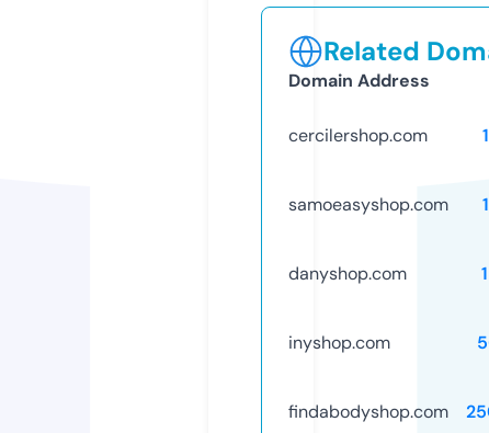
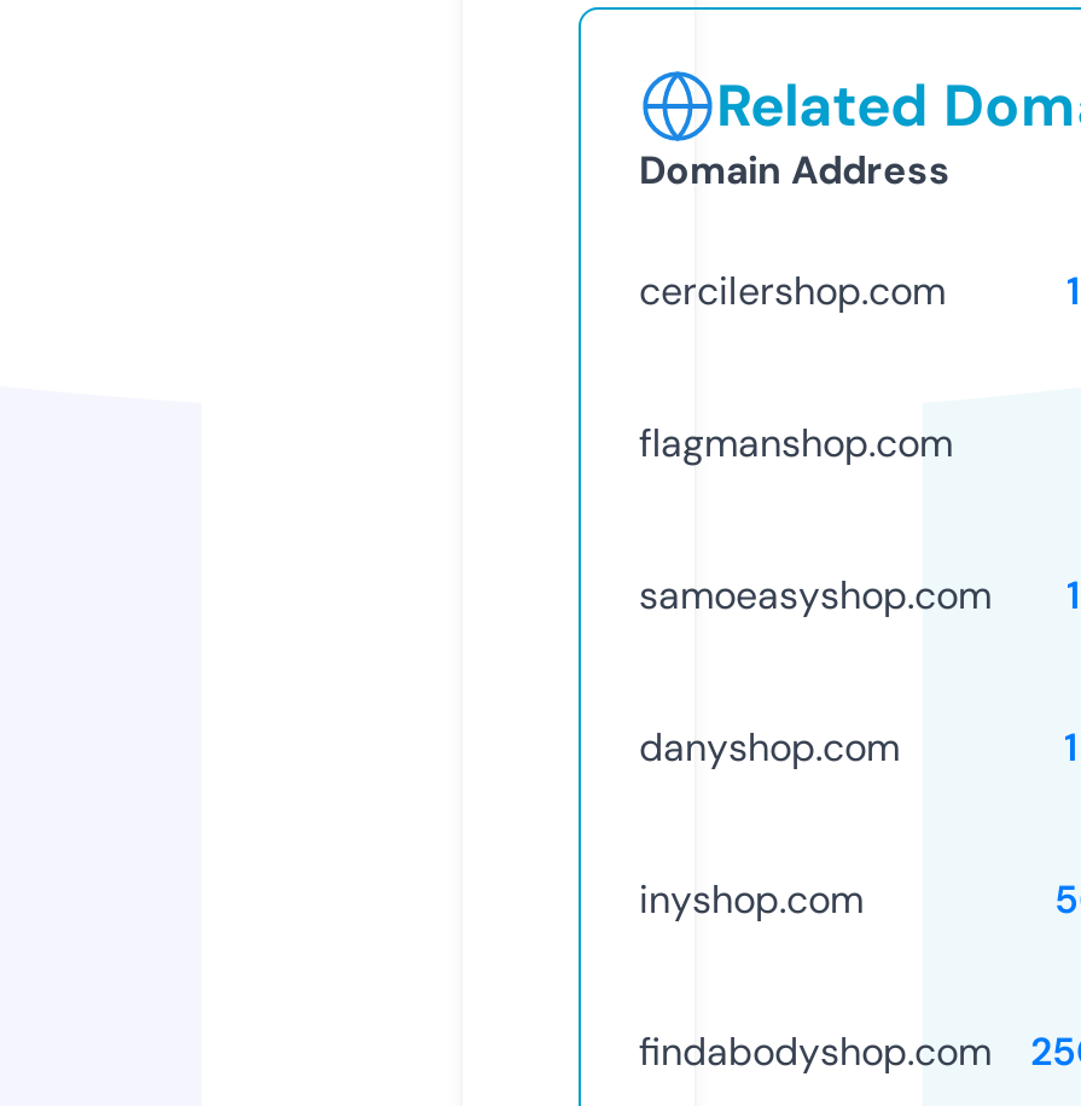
none -> [639,417,953,468] flagmanshop.com

